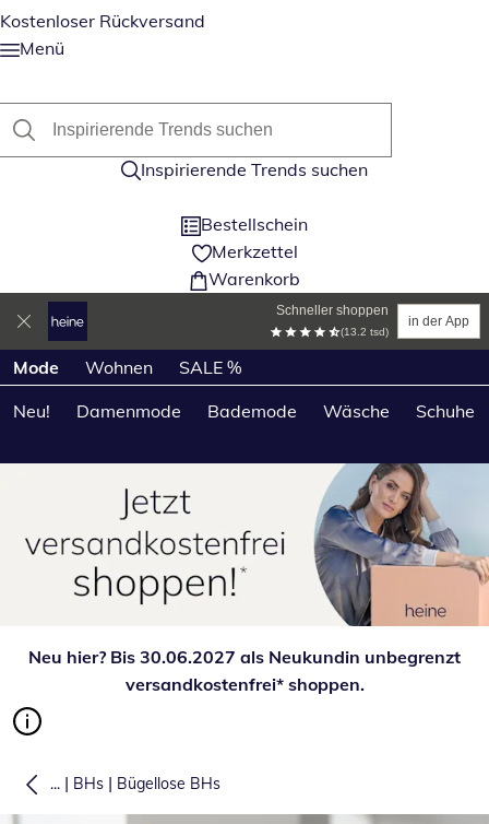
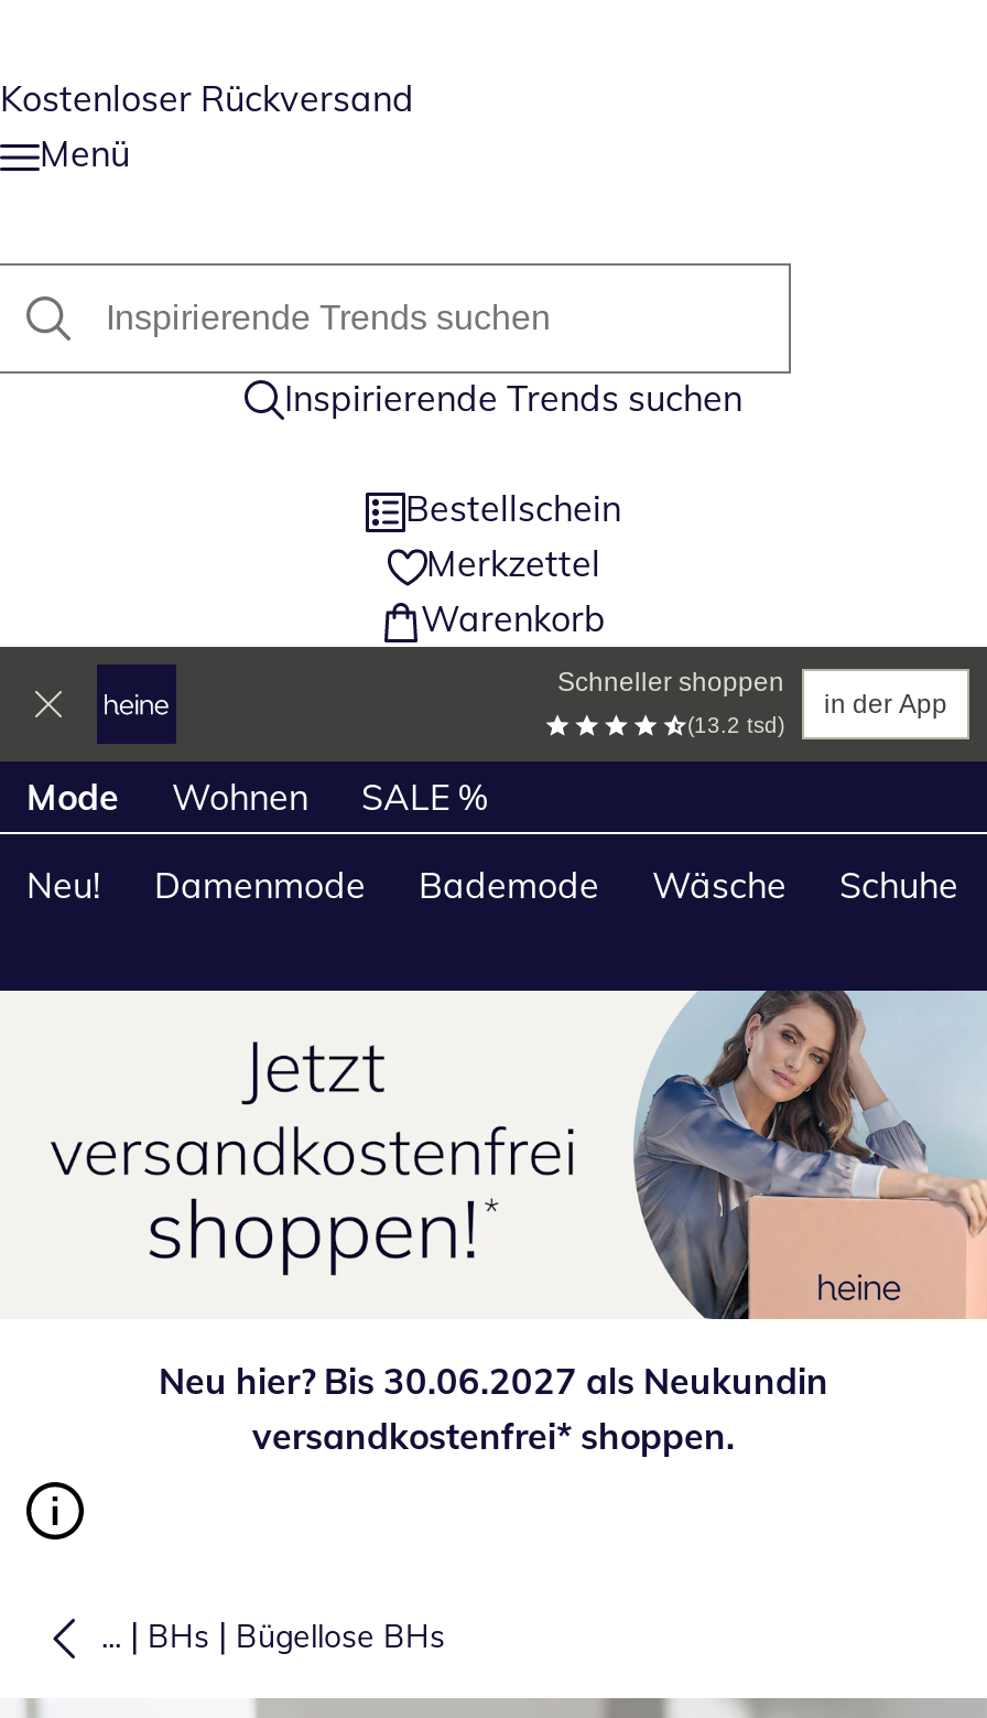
[28,646,461,668] Neu hier? Bis 30.06.2027 als Neukundin unbegrenzt -> [159,1359,828,1403] Neu hier? Bis 30.06.2027 als Neukundin

